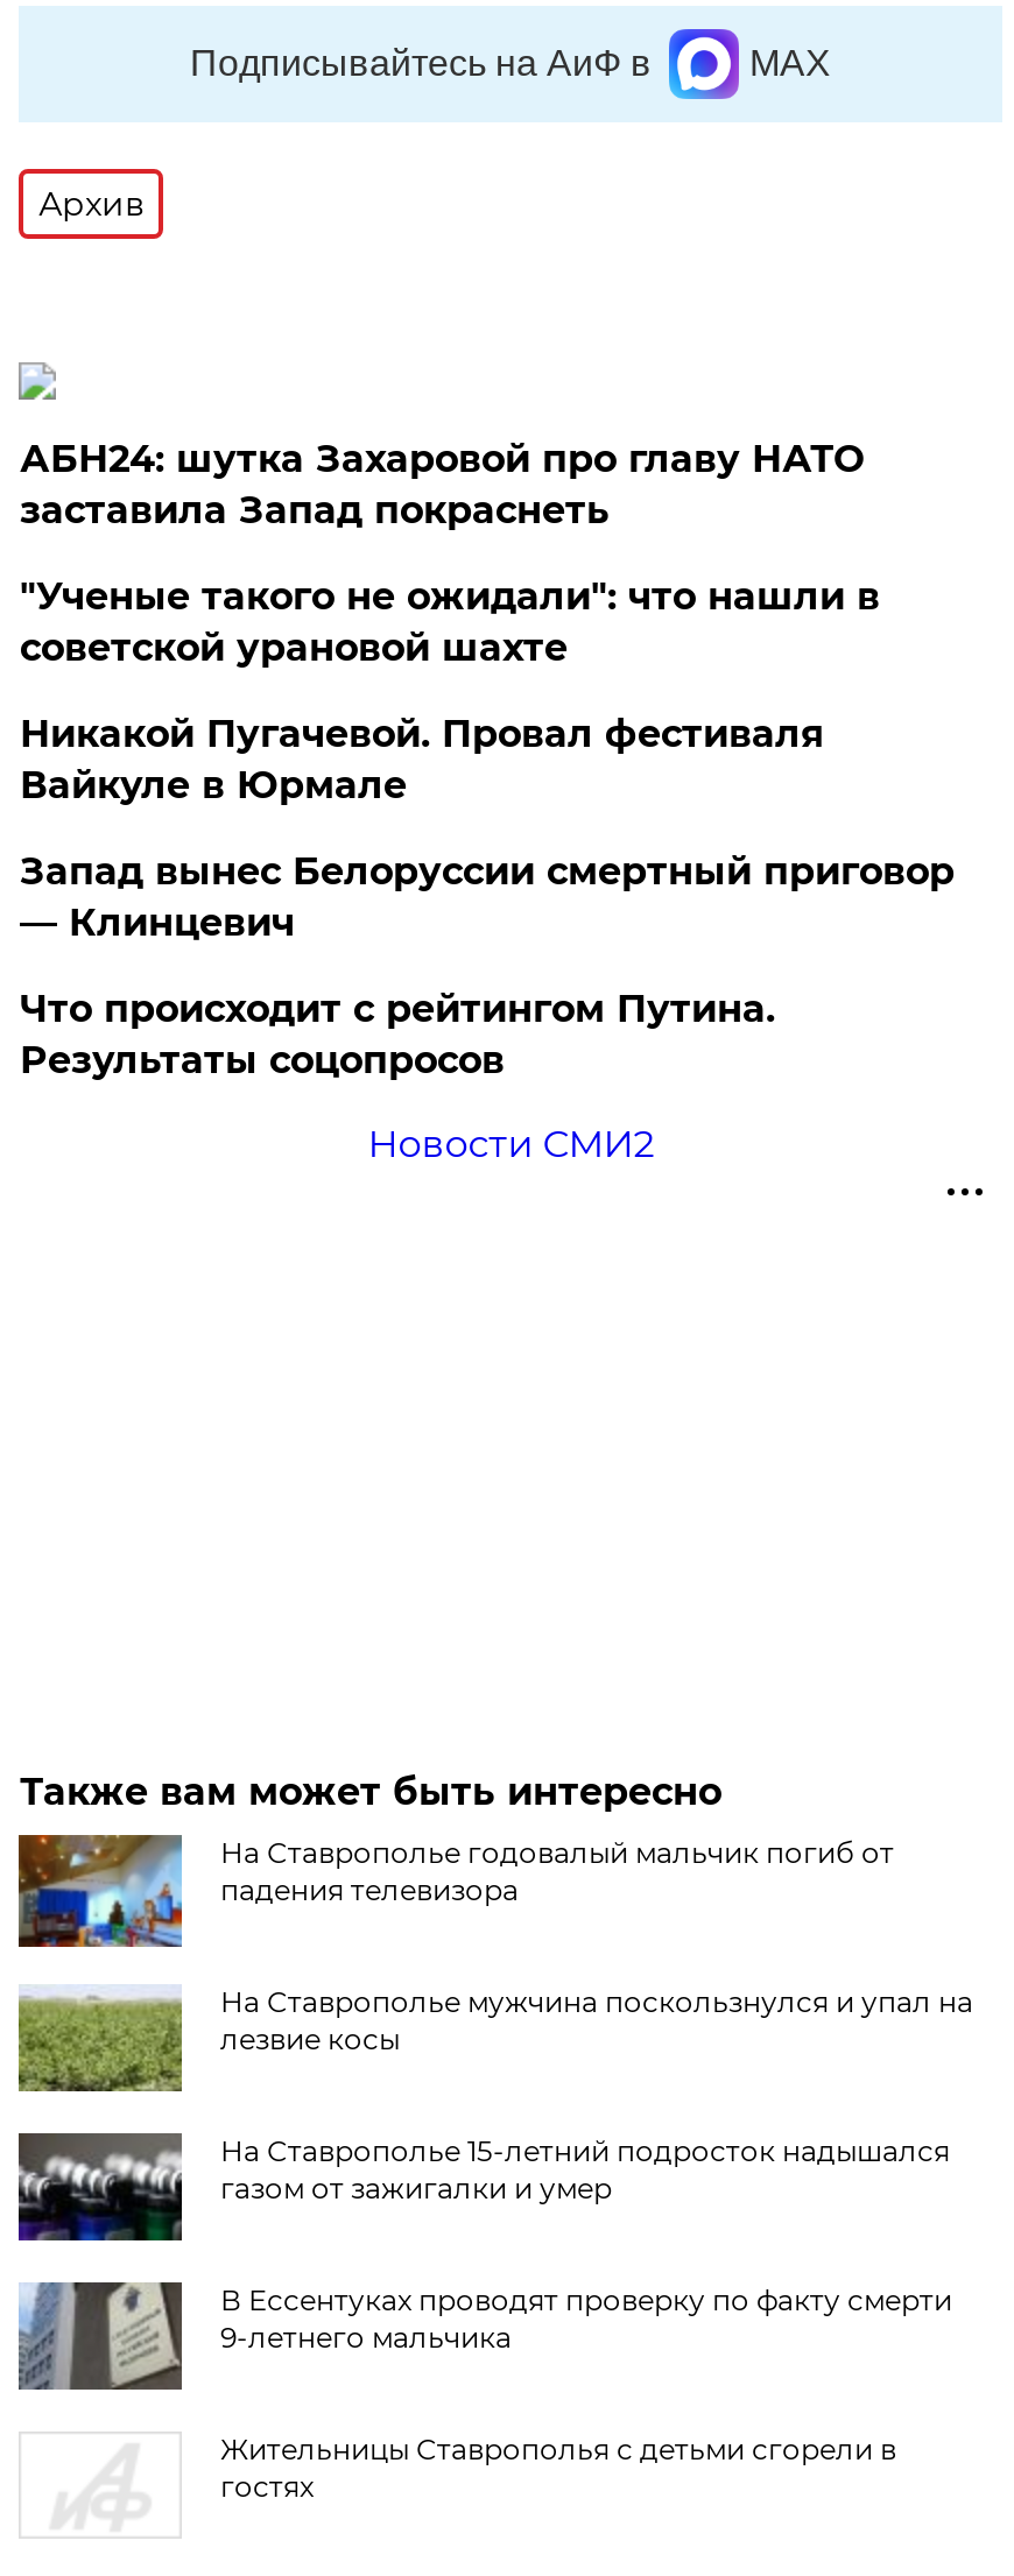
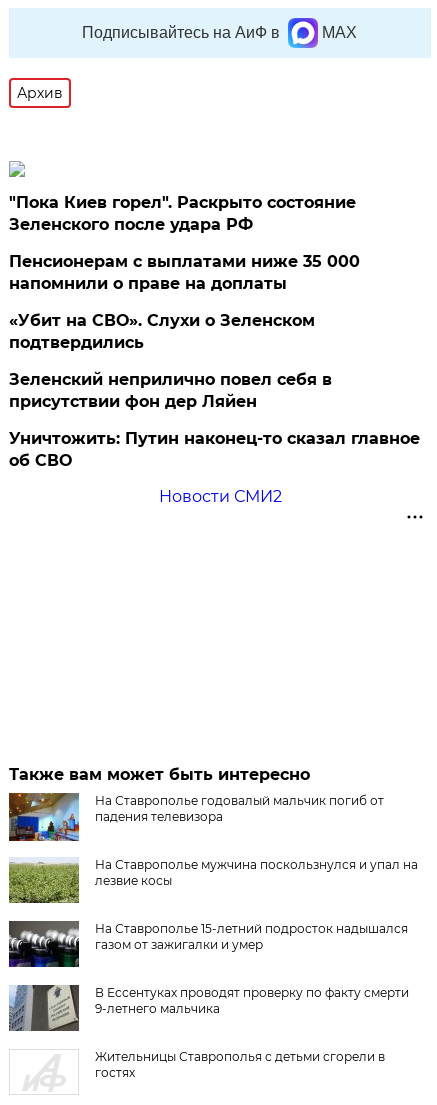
[20,437,863,532] АБН24: шутка Захаровой про главу НАТО | заставила Запад покраснеть -> [9,193,356,234] "Пока Киев горел". Раскрыто состояние | Зеленского после удара РФ
[20,574,880,670] "Ученые такого не ожидали": что нашли в | советской урановой шахте -> [9,252,360,293] Пенсионерам с выплатами ниже 35 000 | напомнили о праве на доплаты
[20,712,824,807] Никакой Пугачевой. Провал фестиваля | Вайкуле в Юрмале -> [9,311,315,352] «Убит на СВО». Слухи о Зеленском | подтвердились
[20,849,954,945] Запад вынес Белоруссии смертный приговор | — Клинцевич -> [9,370,332,411] Зеленский неприлично повел cебя в | присутствии фон дер Ляйен
[20,987,775,1082] Что происходит с рейтингом Путина. | Результаты соцопросов -> [9,429,420,470] Уничтожить: Путин наконец-то сказал главное | об СВО

